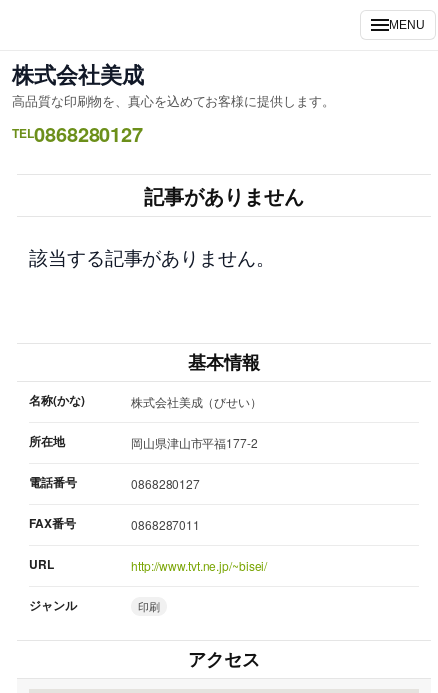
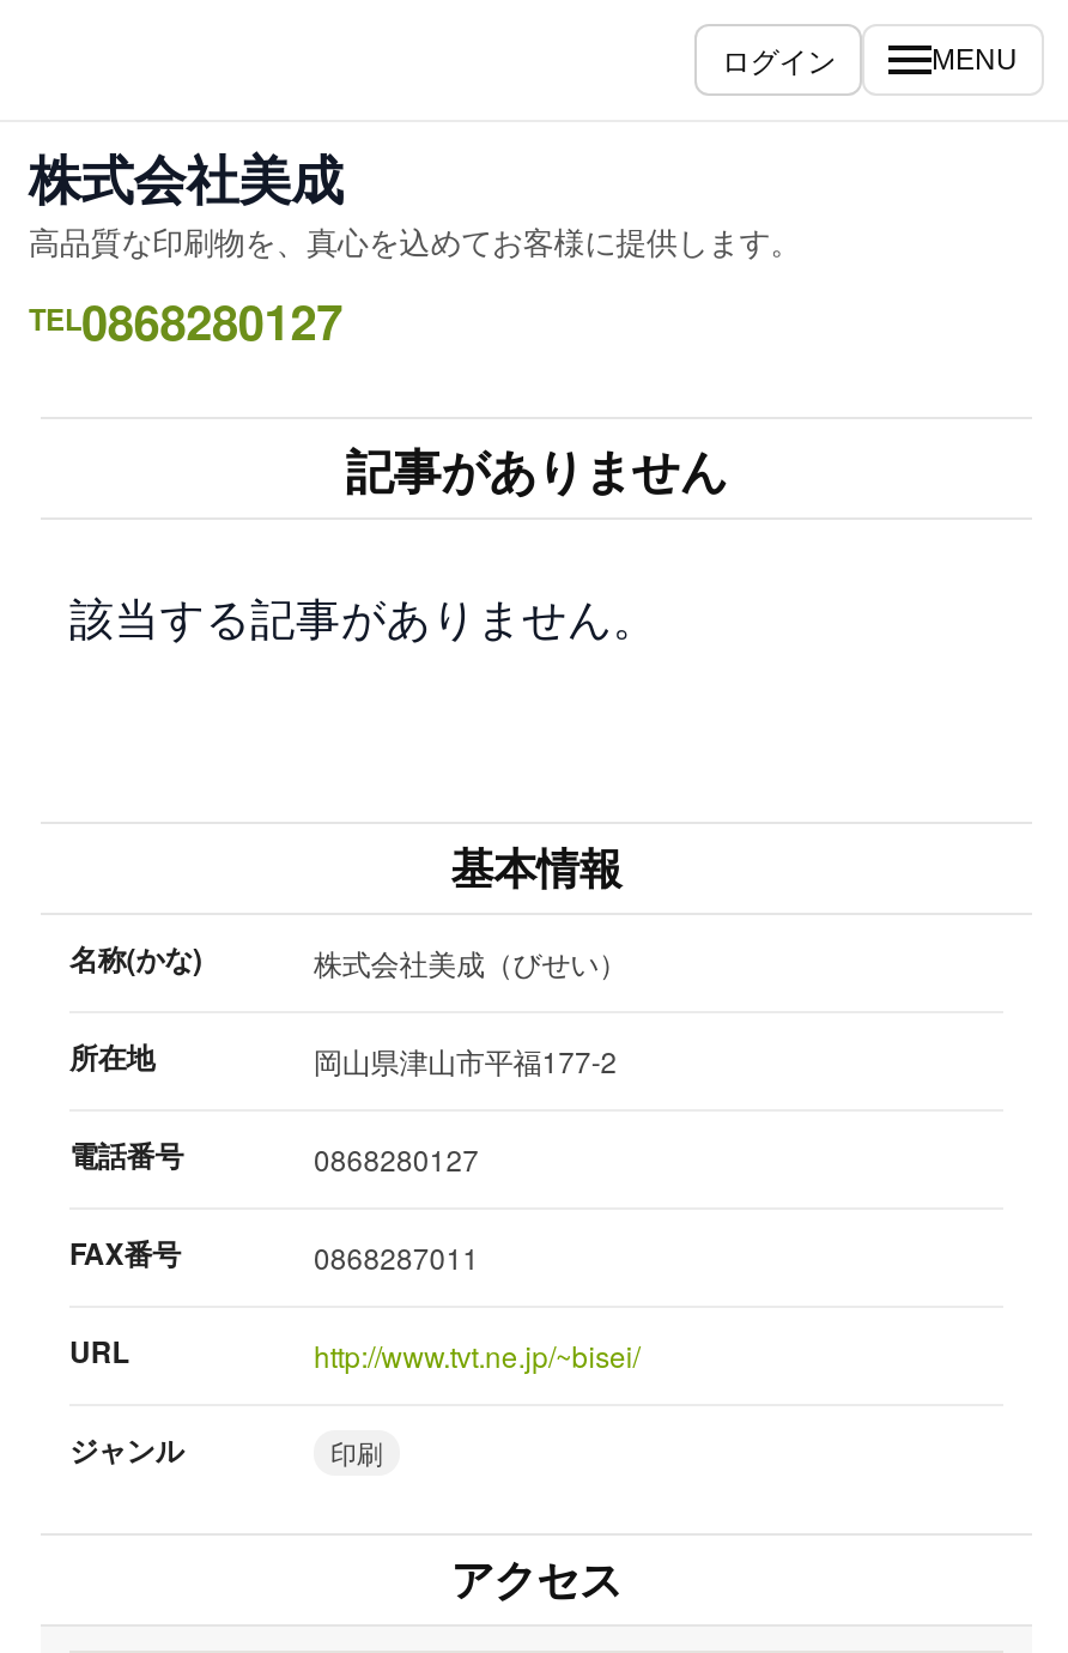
none -> [722,38,836,79] ログイン

